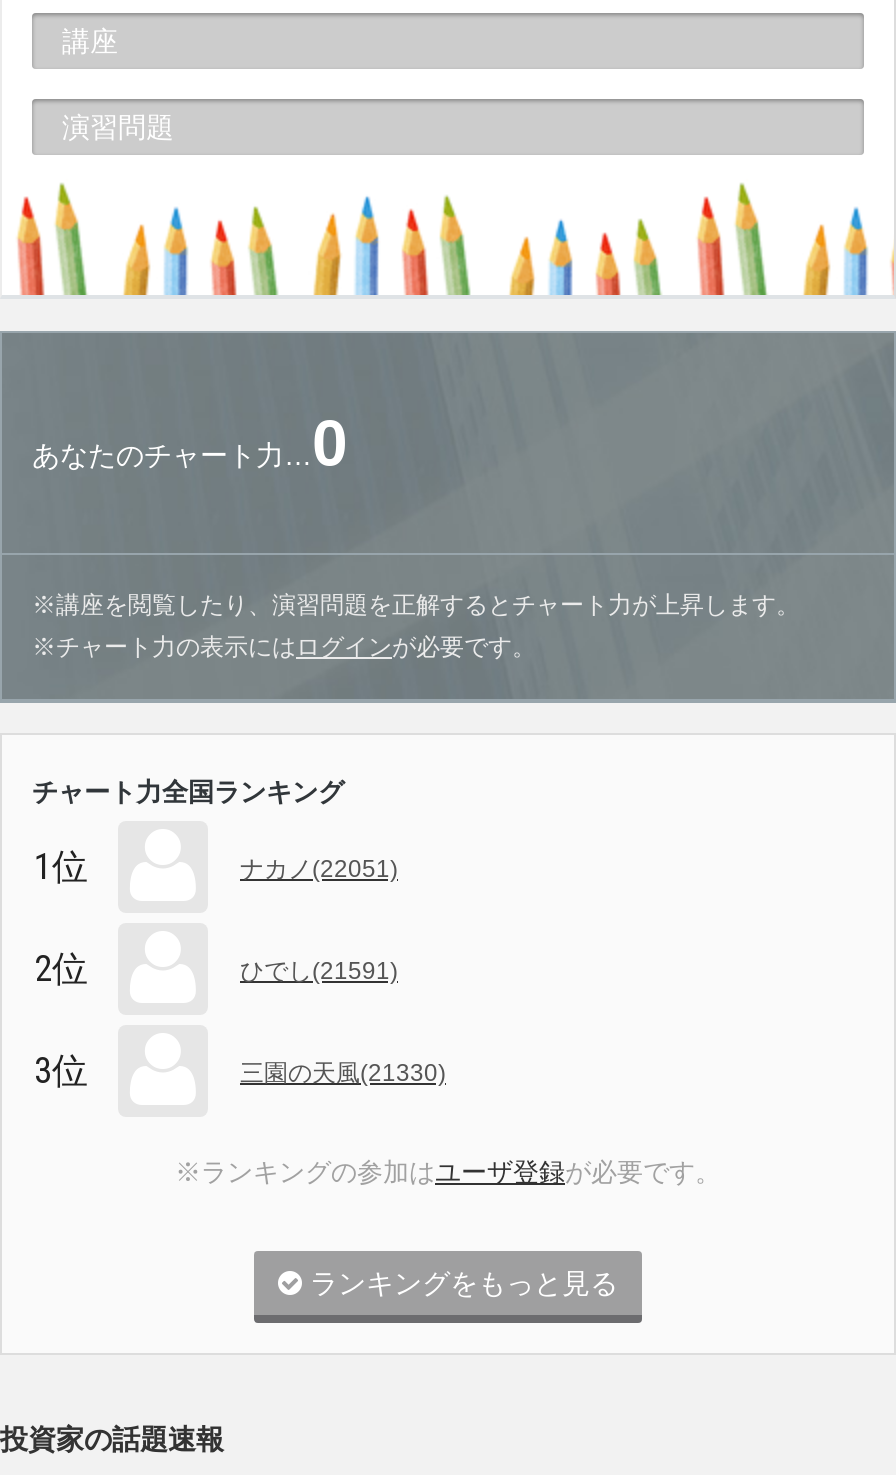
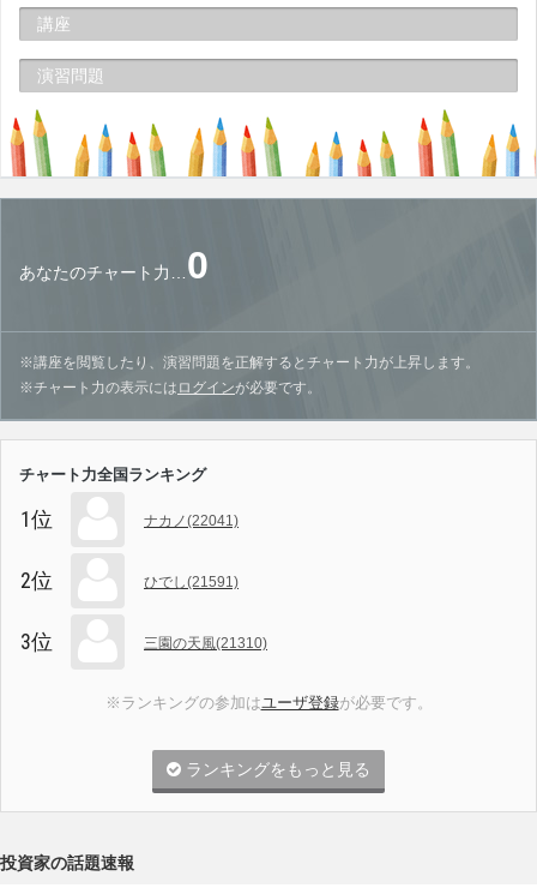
[240,855,398,883] ナカノ(22051) -> [144,512,239,529] ナカノ(22041)
[240,1059,446,1087] 三園の天風(21330) -> [144,635,267,651] 三園の天風(21310)

